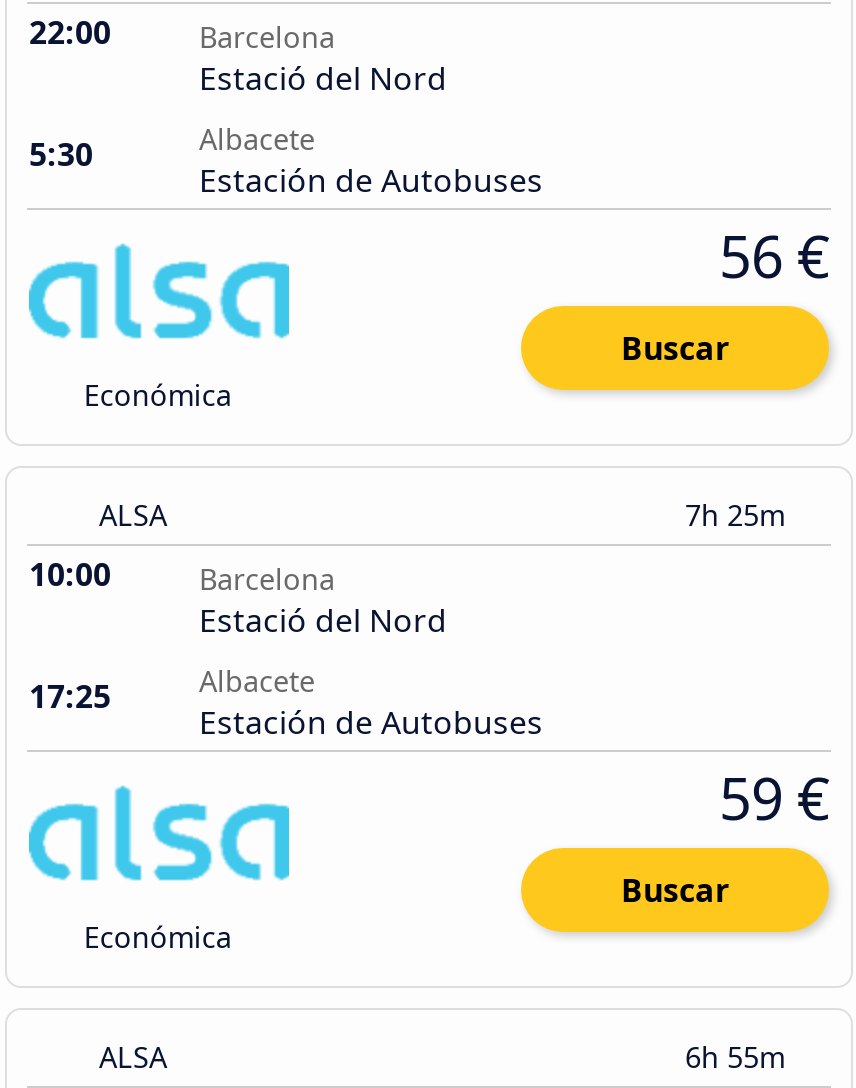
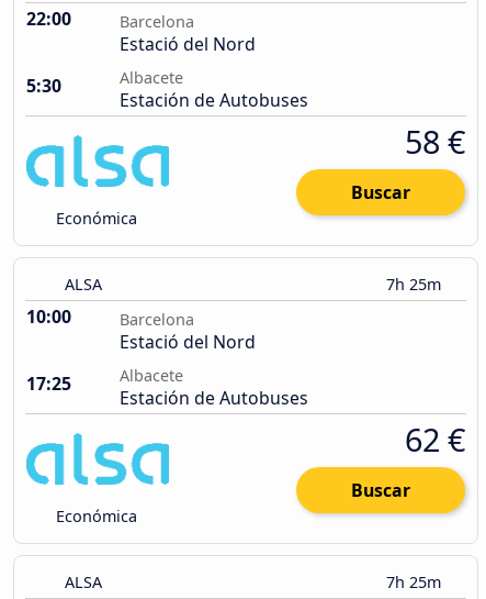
[719,216,829,294] 56 € -> [405,120,465,163] 58 €
[719,758,829,836] 59 € -> [405,418,465,461] 62 €
[685,1038,793,1076] 6h 55m -> [386,572,445,593] 7h 25m

